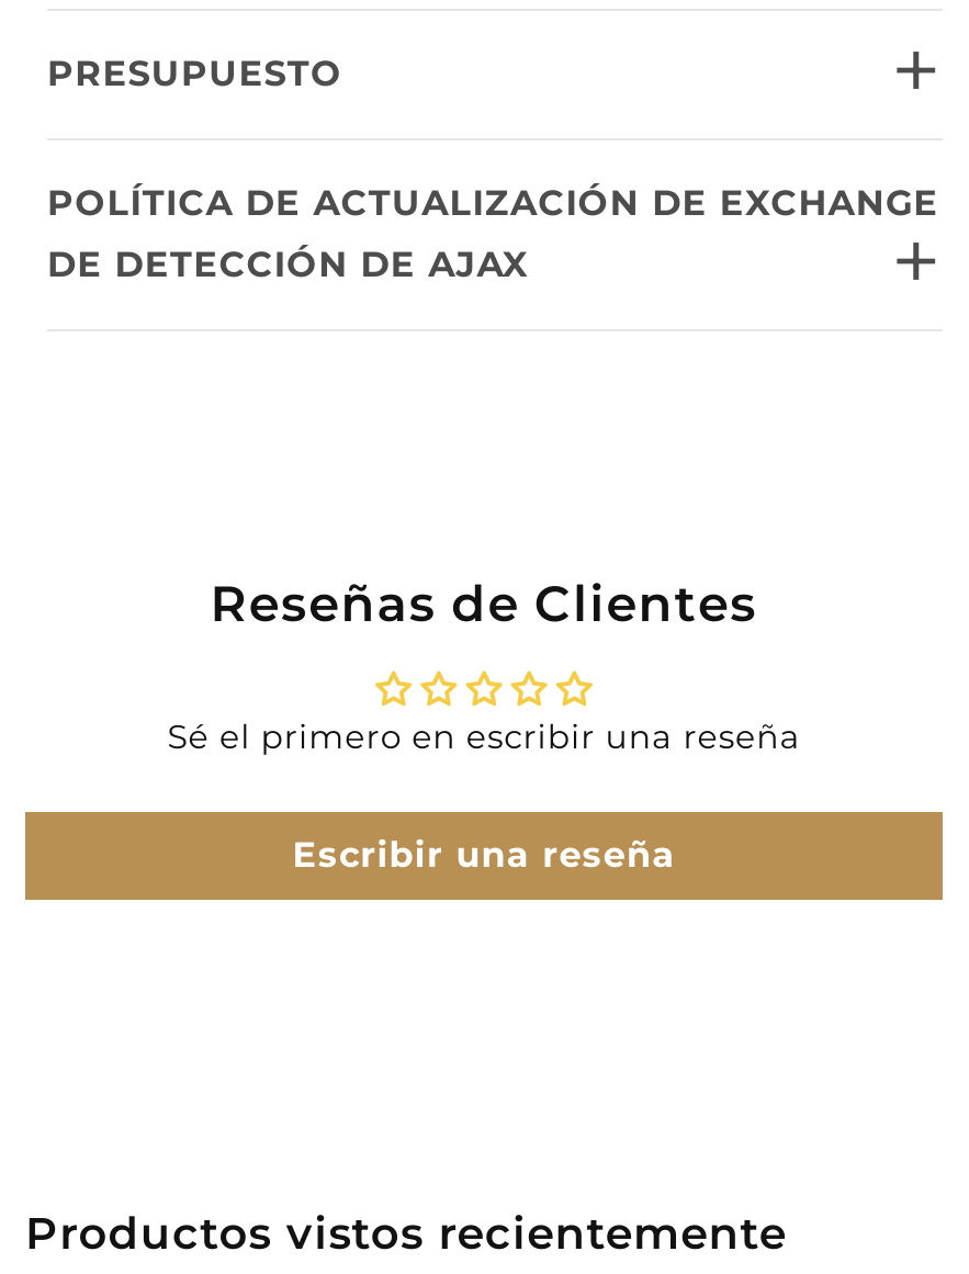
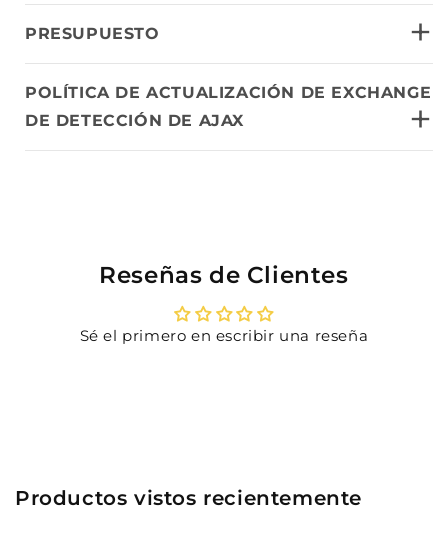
[293,833,675,875] Escribir una reseña -> none

